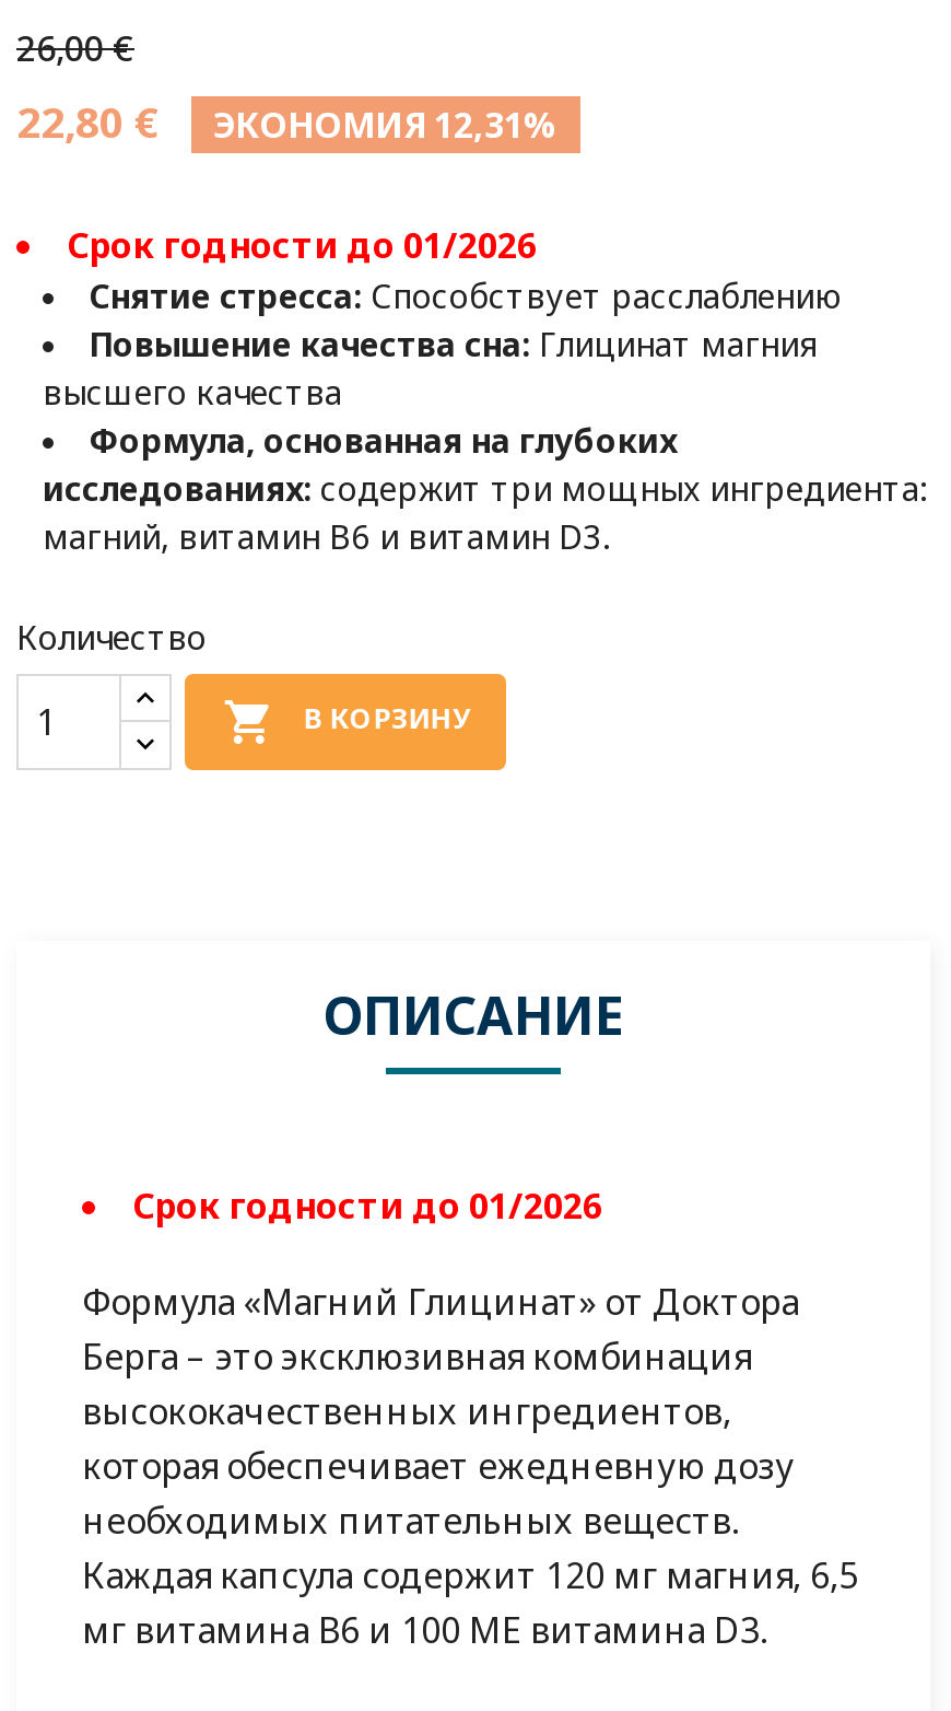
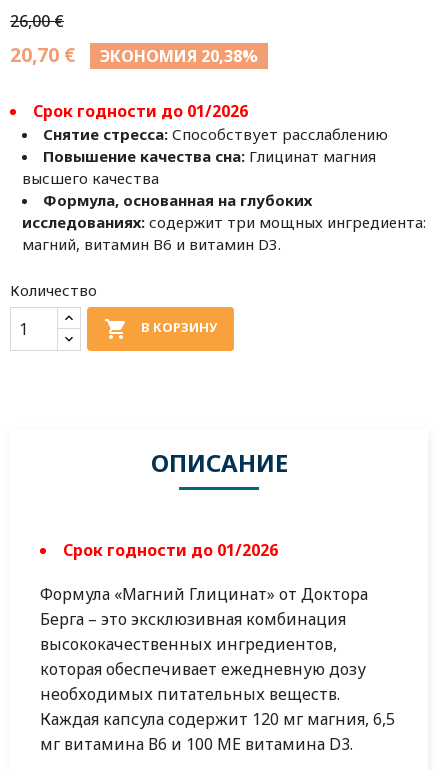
[16,91,169,150] 22,80 € -> [10,40,80,67] 20,70 €
[213,100,559,148] ЭКОНОМИЯ 12,31% -> [100,44,258,66] ЭКОНОМИЯ 20,38%

